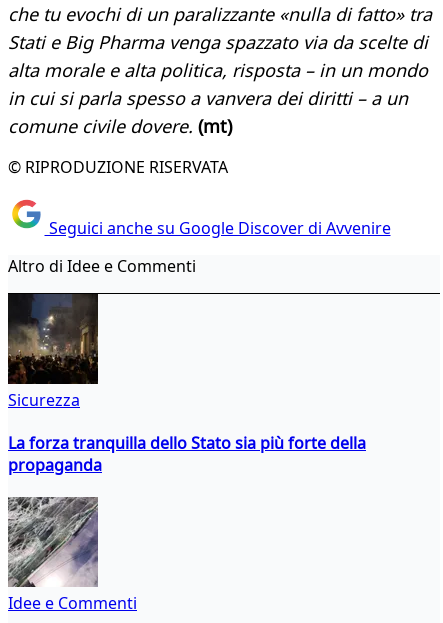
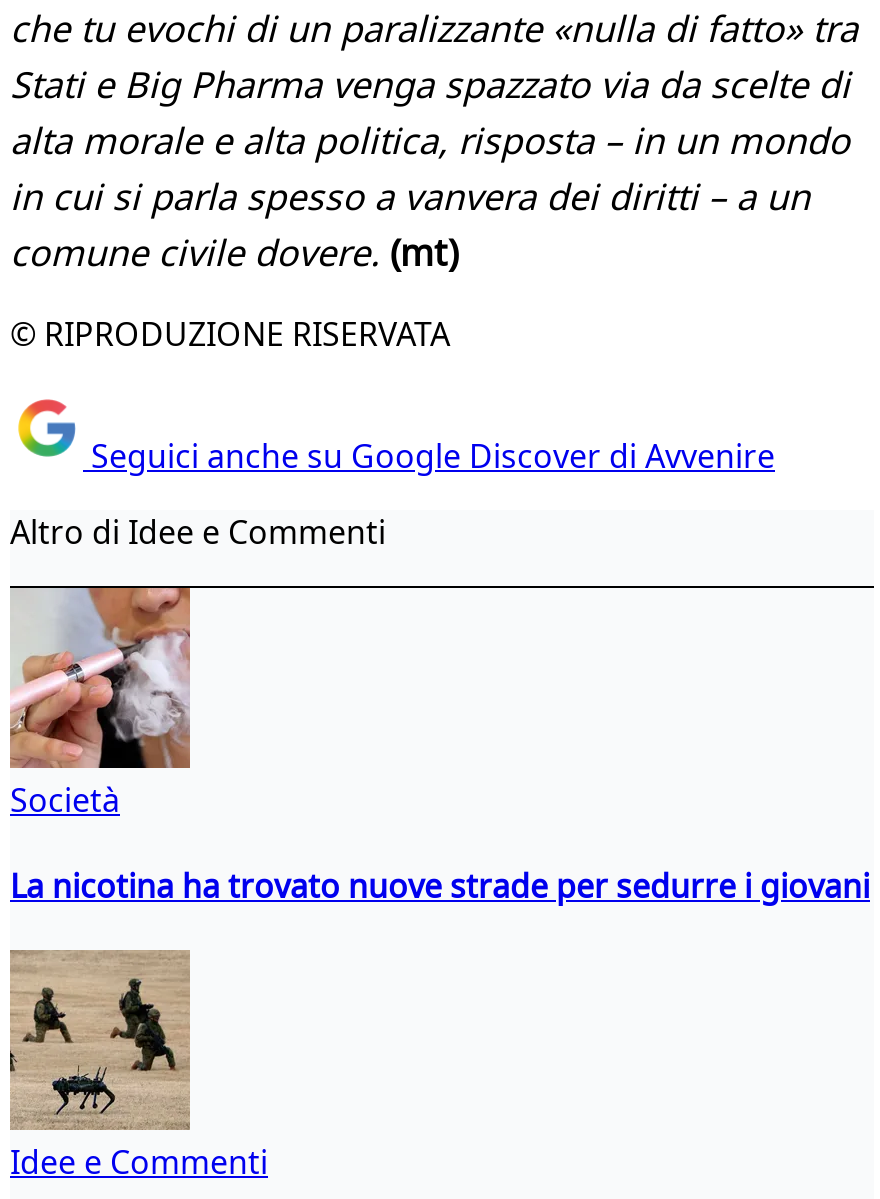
[7,293,99,411] [image] | Sicurezza -> [10,586,192,821] [image] | Società
[8,432,366,476] La forza tranquilla dello Stato sia più forte della | propaganda -> [10,864,870,908] La nicotina ha trovato nuove strade per sedurre i giovani
[8,496,99,588] [image] -> [10,966,192,1132] [image]

